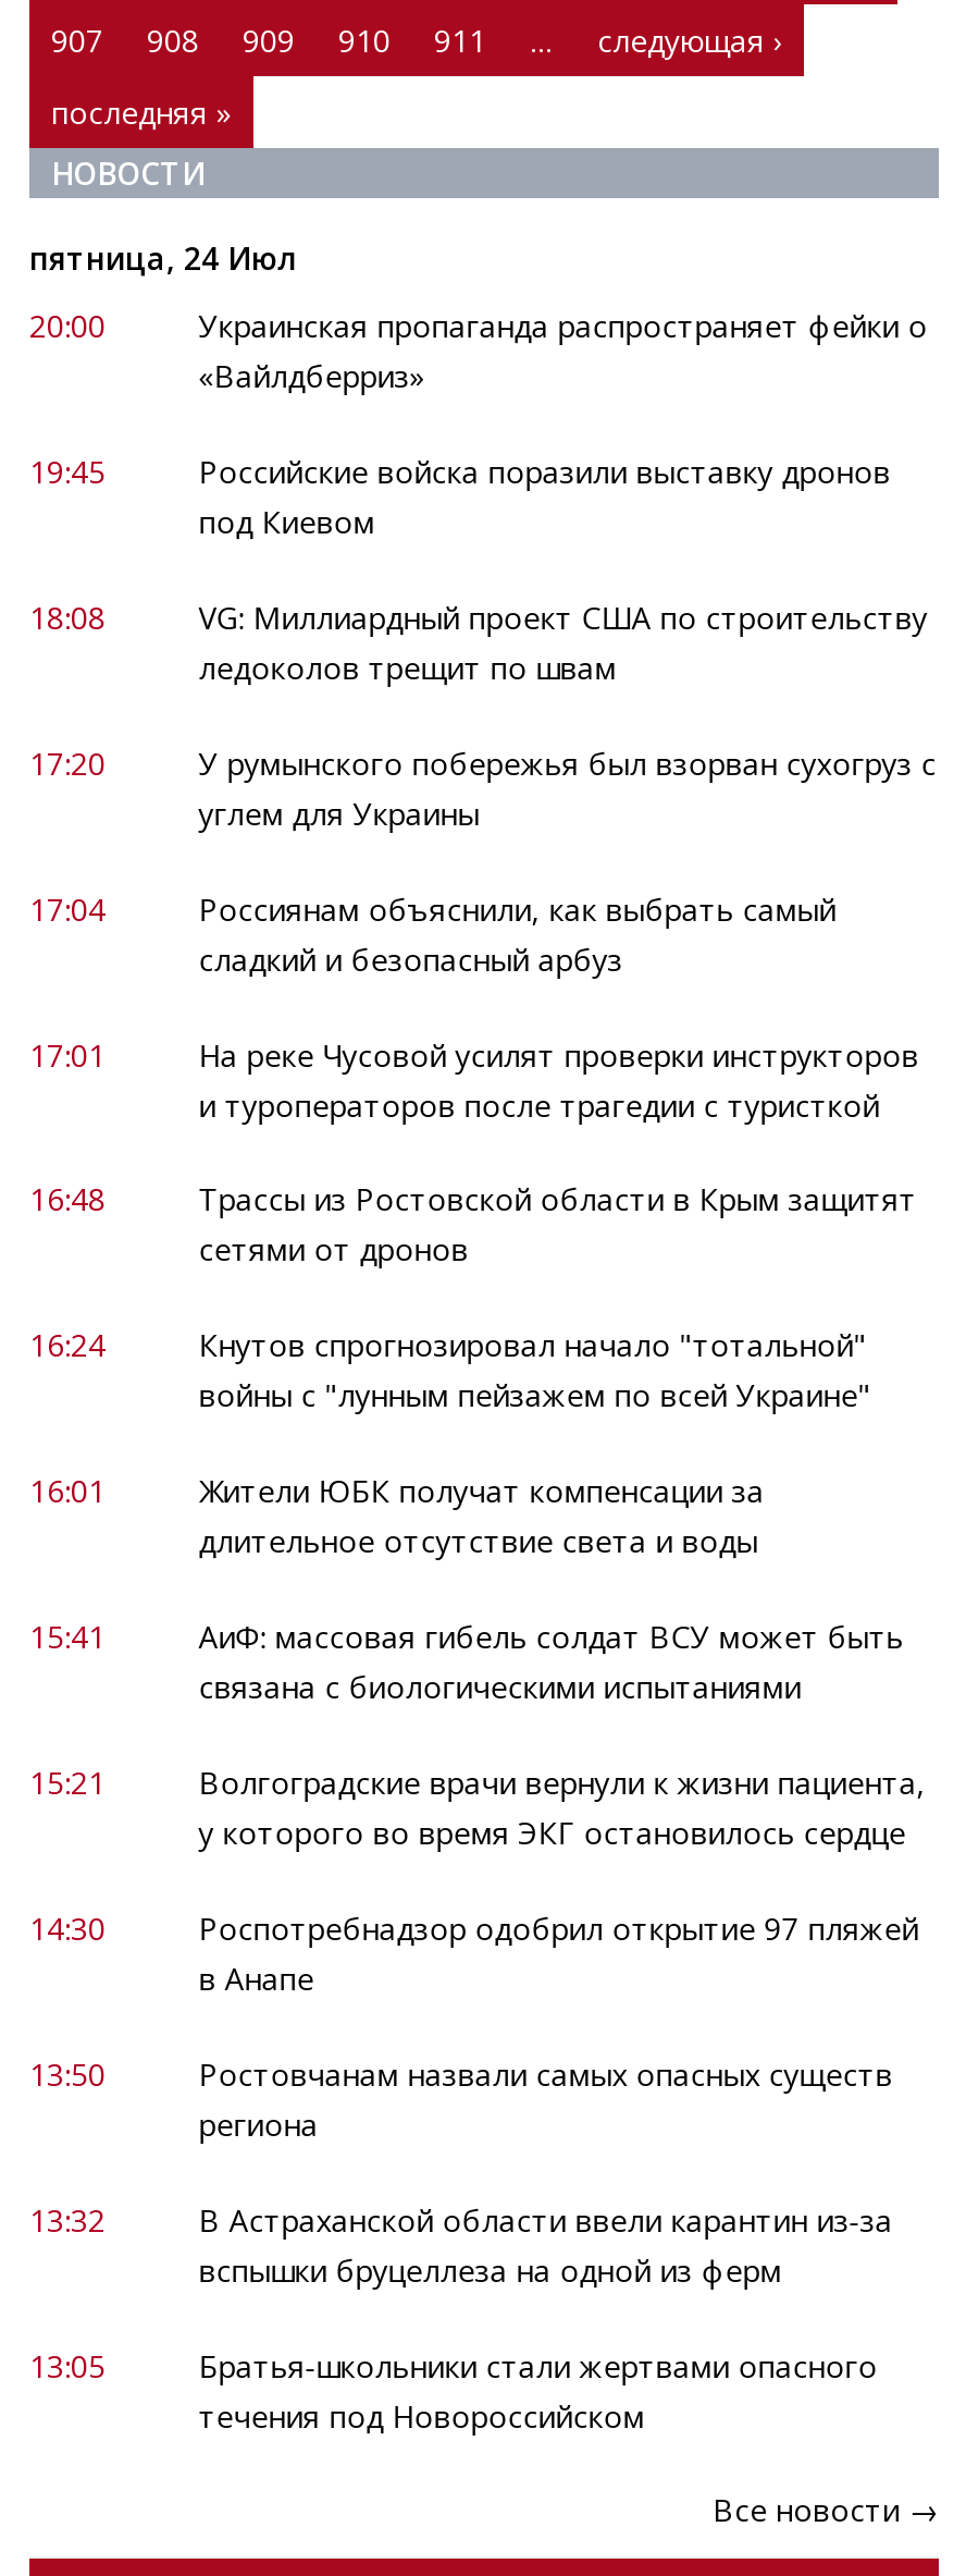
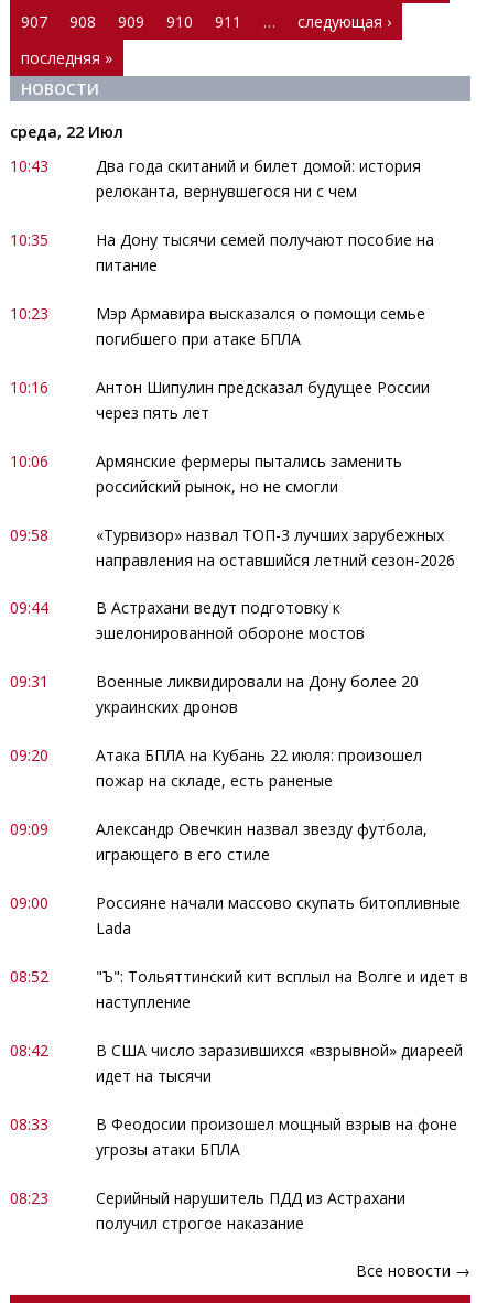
[29,237,297,279] пятница, 24 Июл -> [10,121,123,142] среда, 22 Июл
[29,305,927,396] 20:00 | Украинская пропаганда распространяет фейки о | «Вайлдберриз» -> [10,155,421,202] 10:43 | Два года скитаний и билет домой: история | релоканта, вернувшегося ни с чем
[29,451,890,542] 19:45 | Российские войска поразили выставку дронов | под Киевом -> [10,229,434,275] 10:35 | На Дону тысячи семей получают пособие на | питание
[29,596,927,688] 18:08 | VG: Миллиардный проект США по строительству | ледоколов трещит по швам -> [10,303,425,349] 10:23 | Мэр Армавира высказался о помощи семье | погибшего при атаке БПЛА
[29,742,936,833] 17:20 | У румынского побережья был взорван сухогруз с | углем для Украины -> [10,376,429,423] 10:16 | Антон Шипулин предсказал будущее России | через пять лет
[29,888,836,979] 17:04 | Россиянам объяснили, как выбрать самый | сладкий и безопасный арбуз -> [10,450,402,496] 10:06 | Армянские фермеры пытались заменить | российский рынок, но не смогли
[29,1033,919,1125] 17:01 | На реке Чусовой усилят проверки инструкторов | и туроператоров после трагедии с туристкой -> [10,524,455,570] 09:58 | «Турвизор» назвал ТОП-3 лучших зарубежных | направления на оставшийся летний сезон-2026
[29,1179,916,1270] 16:48 | Трассы из Ростовской области в Крым защитят | сетями от дронов -> [10,597,364,644] 09:44 | В Астрахани ведут подготовку к | эшелонированной обороне мостов
[29,1325,871,1416] 16:24 | Кнутов спрогнозировал начало "тотальной" | войны с "лунным пейзажем по всей Украине" -> [10,671,418,717] 09:31 | Военные ликвидировали на Дону более 20 | украинских дронов
[29,1470,764,1562] 16:01 | Жители ЮБК получат компенсации за | длительное отсутствие света и воды -> [10,745,422,791] 09:20 | Атака БПЛА на Кубань 22 июля: произошел | пожар на складе, есть раненые
[29,1616,903,1707] 15:41 | АиФ: массовая гибель солдат ВСУ может быть | связана с биологическими испытаниями -> [10,818,427,865] 09:09 | Александр Овечкин назвал звезду футбола, | играющего в его стиле
[29,1762,925,1853] 15:21 | Волгоградские врачи вернули к жизни пациента, | у которого во время ЭКГ остановилось сердце -> [10,892,460,938] 09:00 | Россияне начали массово скупать битопливные | Lada
[29,1907,919,1999] 14:30 | Роспотребнадзор одобрил открытие 97 пляжей | в Анапе -> [10,966,468,1012] 08:52 | "Ъ": Тольяттинский кит всплыл на Волге и идет в | наступление
[29,2053,892,2144] 13:50 | Ростовчанам назвали самых опасных существ | региона -> [10,1039,462,1086] 08:42 | В США число заразившихся «взрывной» диареей | идет на тысячи
[29,2198,892,2290] 13:32 | В Астраханской области ввели карантин из-за | вспышки бруцеллеза на одной из ферм -> [10,1113,457,1159] 08:33 | В Феодосии произошел мощный взрыв на фоне | угрозы атаки БПЛА
[29,2344,877,2436] 13:05 | Братья-школьники стали жертвами опасного | течения под Новороссийском -> [10,1187,405,1233] 08:23 | Серийный нарушитель ПДД из Астрахани | получил строгое наказание

